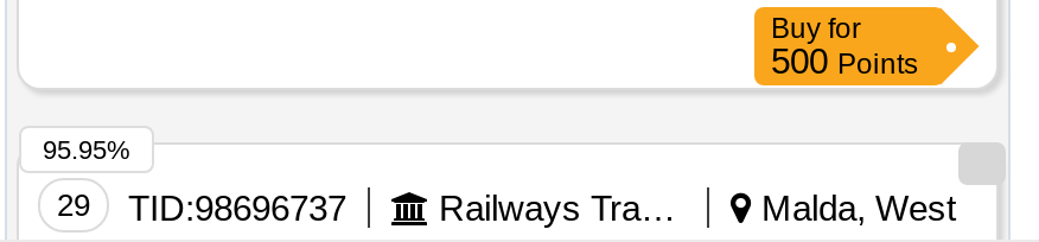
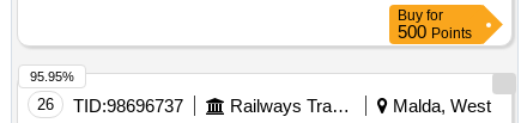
[57,188,346,228] 29 TID:98696737 -> [37,96,183,116] 26 TID:98696737

